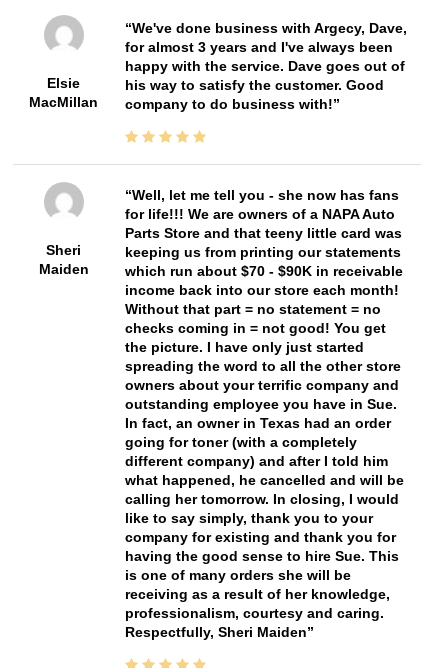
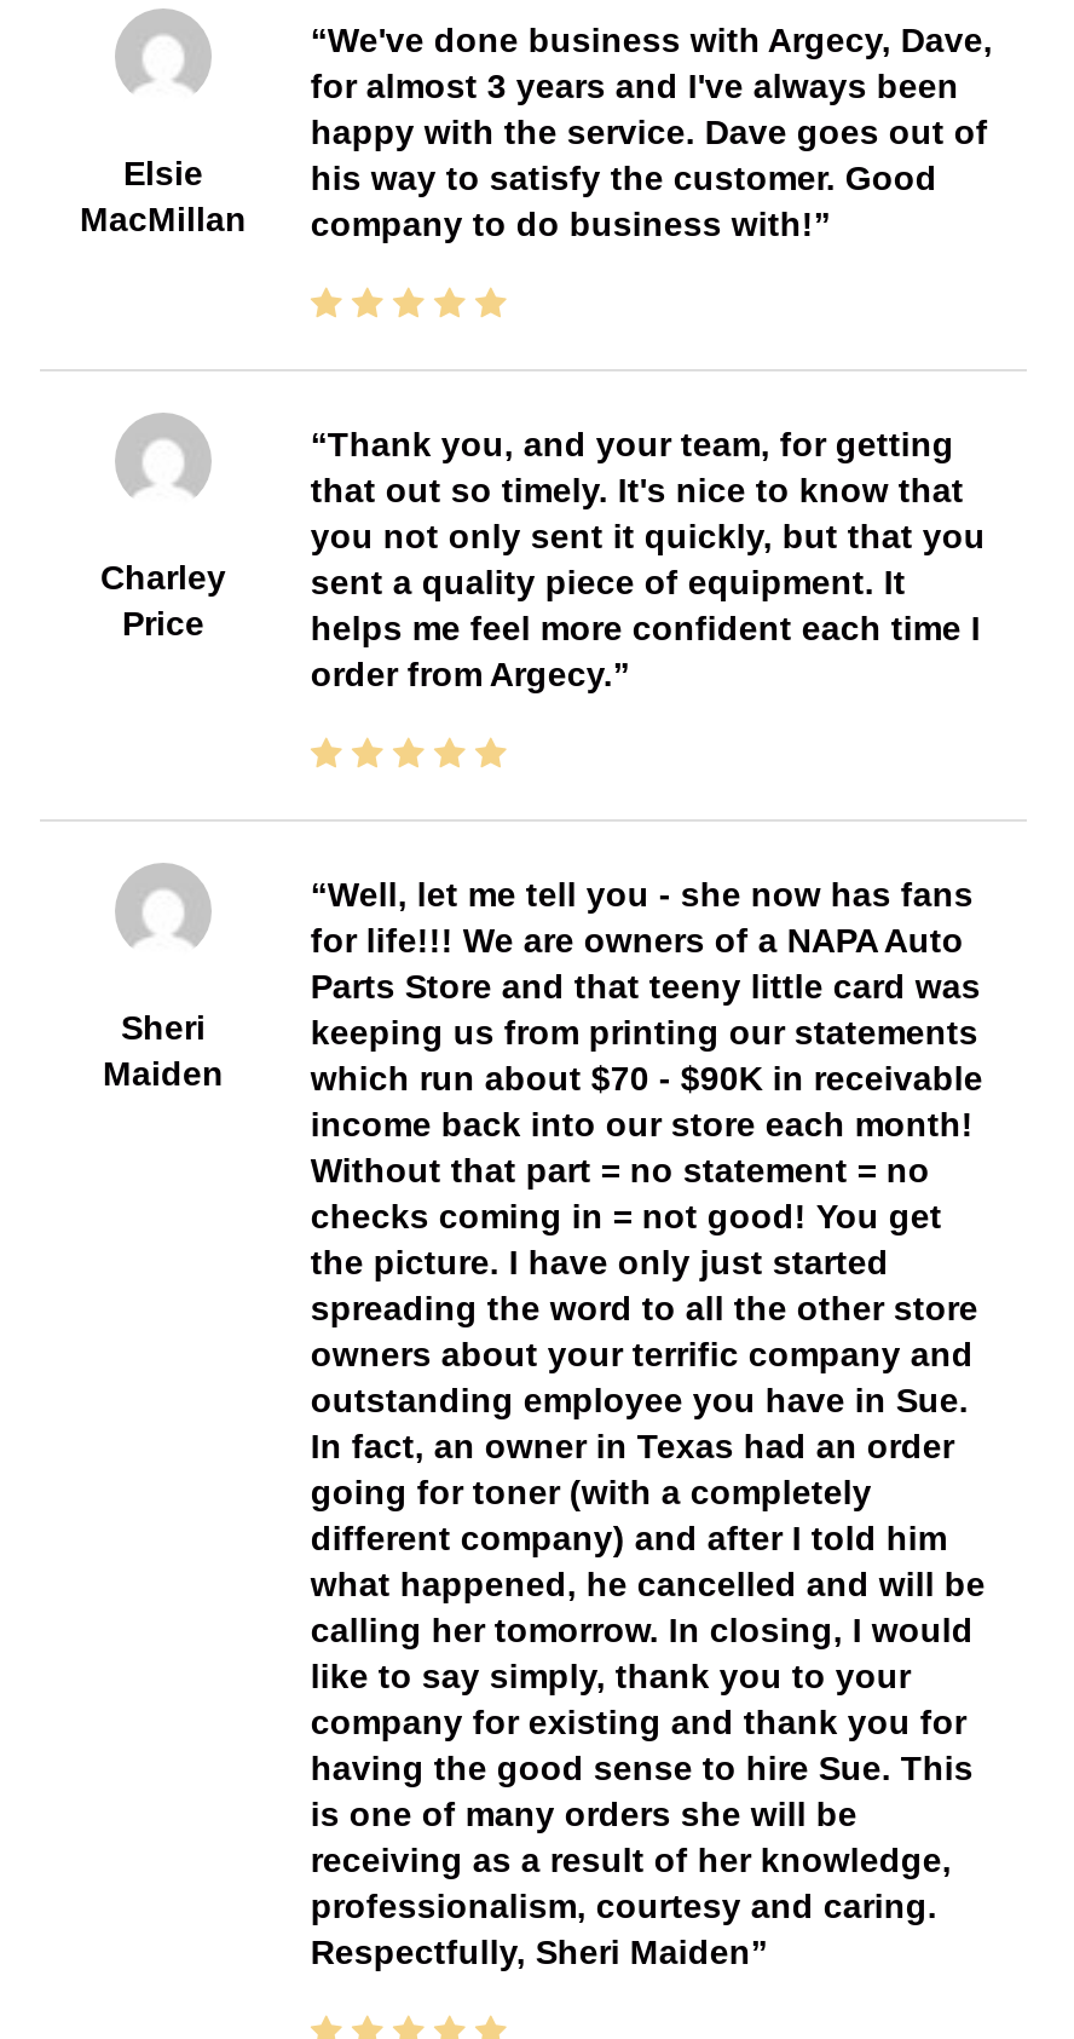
none -> [100,557,226,642] Charley | Price
none -> [311,424,985,692] Thank you, and your team, for getting | that out so timely. It's nice to know that | you not only sent it quickly, but that you | sent a quality piece of equipment. It | helps me feel more confident each time I | order from Argecy.

